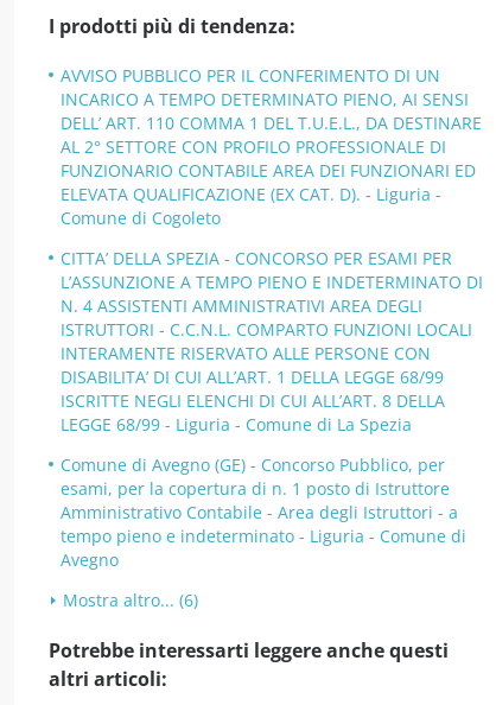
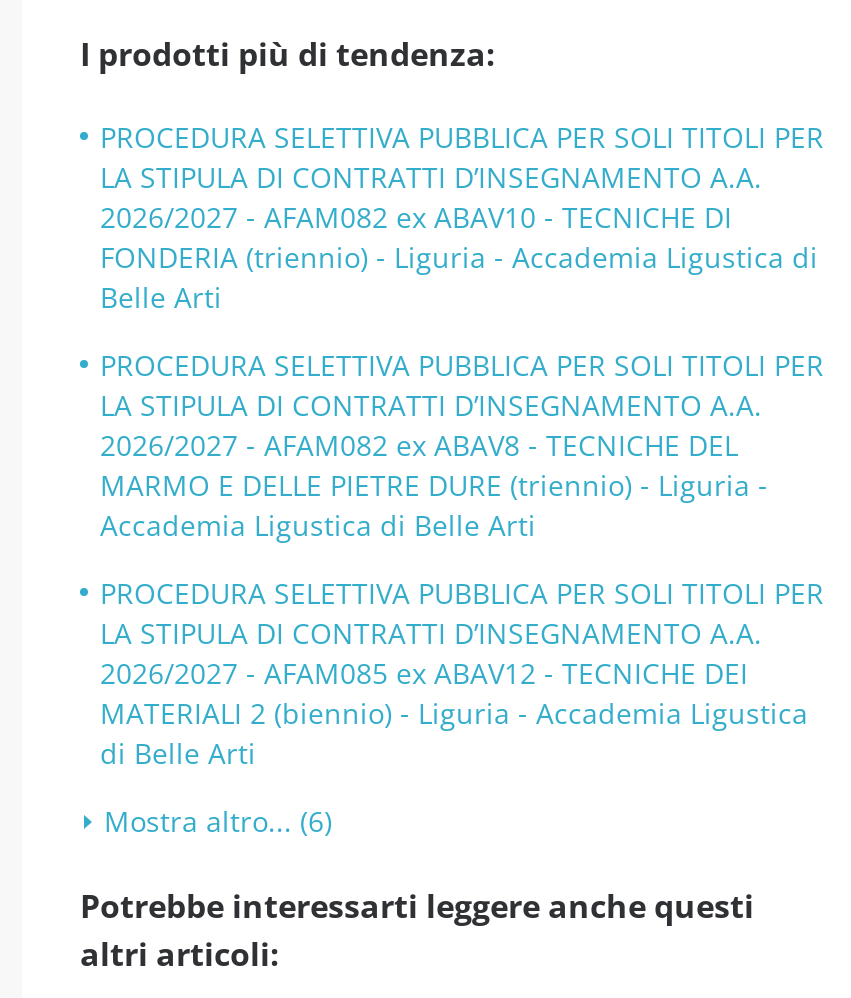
[61,64,482,229] AVVISO PUBBLICO PER IL CONFERIMENTO DI UN | INCARICO A TEMPO DETERMINATO PIENO, AI SENSI | DELL’ ART. 110 COMMA 1 DEL T.U.E.L., DA DESTINARE | AL 2° SETTORE CON PROFILO PROFESSIONALE DI | FUNZIONARIO CONTABILE AREA DEI FUNZIONARI ED | ELEVATA QUALIFICAZIONE (EX CAT. D). - Liguria - | Comune di Cogoleto -> [100,118,824,316] PROCEDURA SELETTIVA PUBBLICA PER SOLI TITOLI PER | LA STIPULA DI CONTRATTI D’INSEGNAMENTO A.A. | 2026/2027 - AFAM082 ex ABAV10 - TECNICHE DI | FONDERIA (triennio) - Liguria - Accademia Ligustica di | Belle Arti
[61,247,483,436] CITTA’ DELLA SPEZIA - CONCORSO PER ESAMI PER | L’ASSUNZIONE A TEMPO PIENO E INDETERMINATO DI | N. 4 ASSISTENTI AMMINISTRATIVI AREA DEGLI | ISTRUTTORI - C.C.N.L. COMPARTO FUNZIONI LOCALI | INTERAMENTE RISERVATO ALLE PERSONE CON | DISABILITA’ DI CUI ALL’ART. 1 DELLA LEGGE 68/99 | ISCRITTE NEGLI ELENCHI DI CUI ALL’ART. 8 DELLA | LEGGE 68/99 - Liguria - Comune di La Spezia -> [100,346,824,544] PROCEDURA SELETTIVA PUBBLICA PER SOLI TITOLI PER | LA STIPULA DI CONTRATTI D’INSEGNAMENTO A.A. | 2026/2027 - AFAM082 ex ABAV8 - TECNICHE DEL | MARMO E DELLE PIETRE DURE (triennio) - Liguria - | Accademia Ligustica di Belle Arti
[61,453,466,571] Comune di Avegno (GE) - Concorso Pubblico, per | esami, per la copertura di n. 1 posto di Istruttore | Amministrativo Contabile - Area degli Istruttori - a | tempo pieno e indeterminato - Liguria - Comune di | Avegno -> [100,574,824,772] PROCEDURA SELETTIVA PUBBLICA PER SOLI TITOLI PER | LA STIPULA DI CONTRATTI D’INSEGNAMENTO A.A. | 2026/2027 - AFAM085 ex ABAV12 - TECNICHE DEI | MATERIALI 2 (biennio) - Liguria - Accademia Ligustica | di Belle Arti

